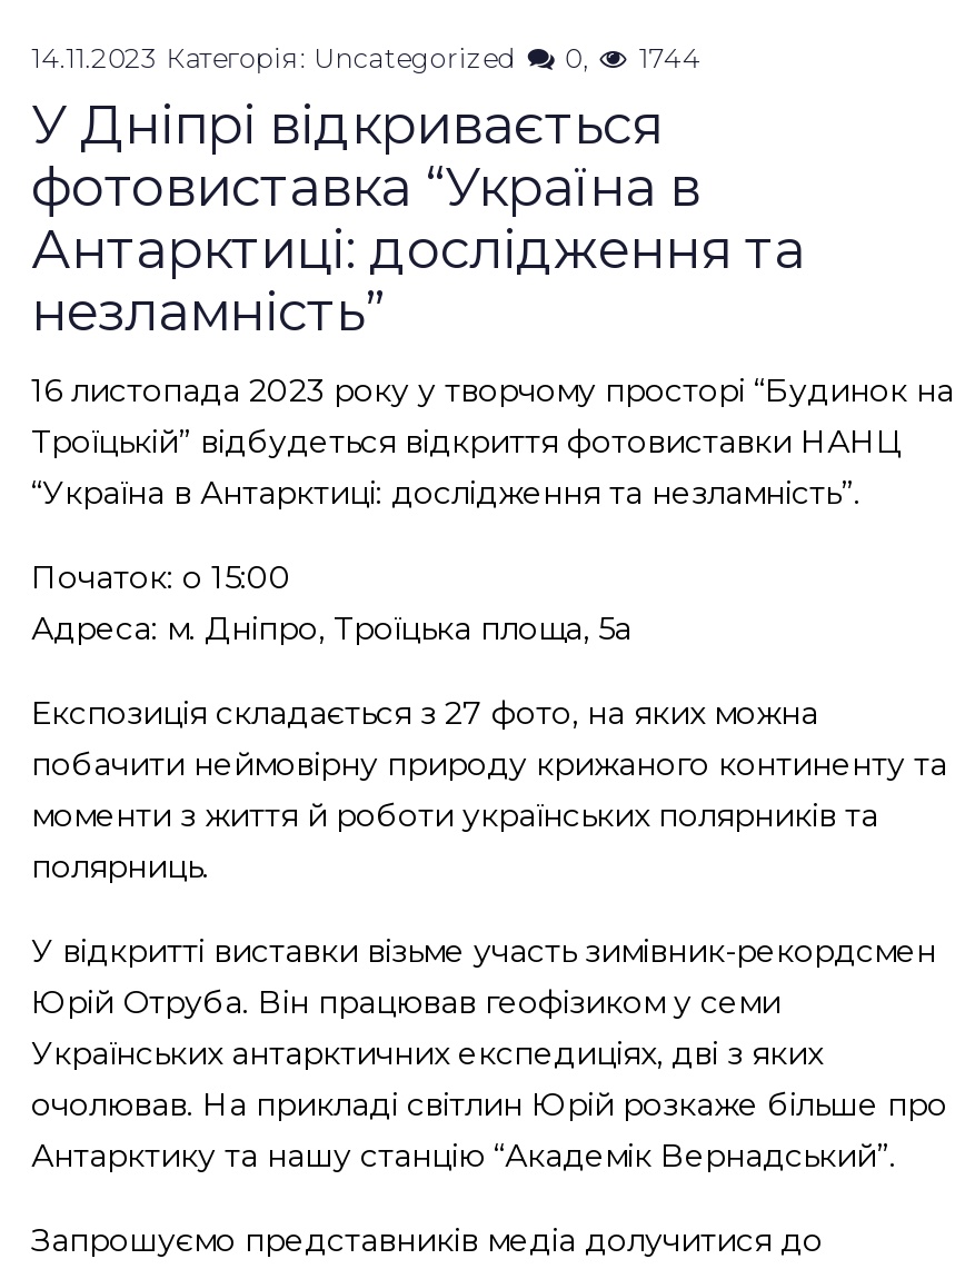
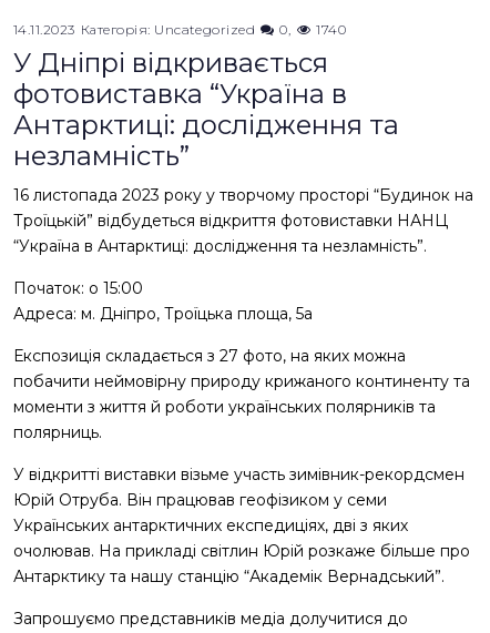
[639,40,701,74] 1744 -> [316,21,346,37] 1740

